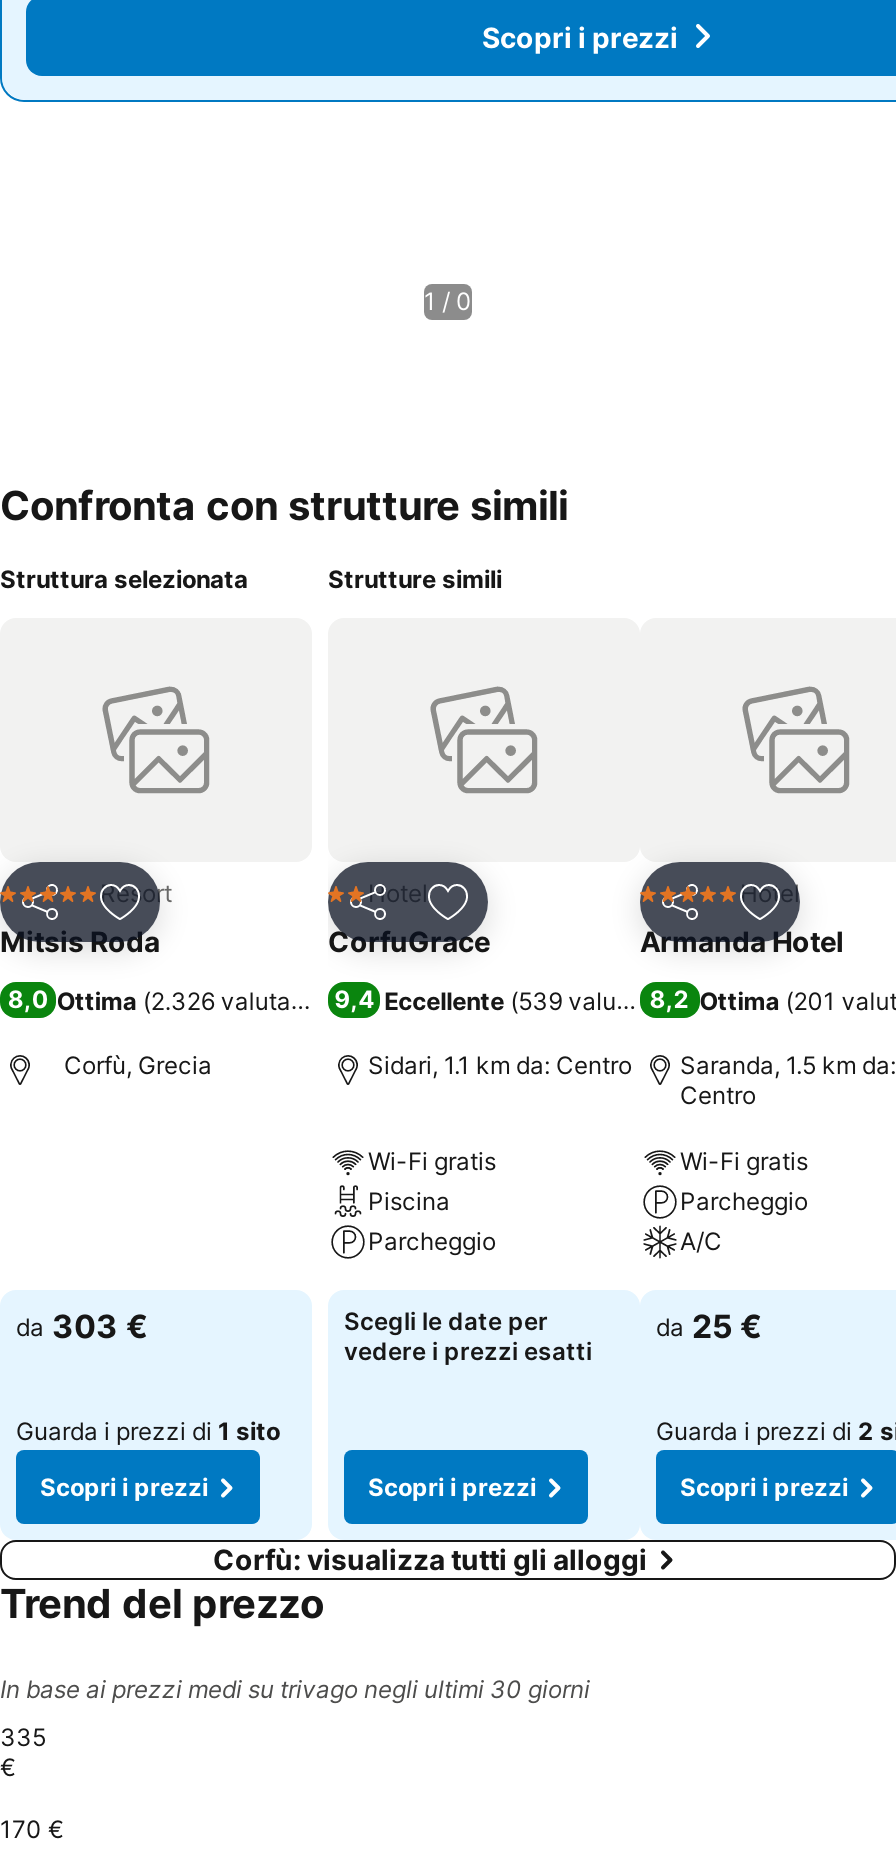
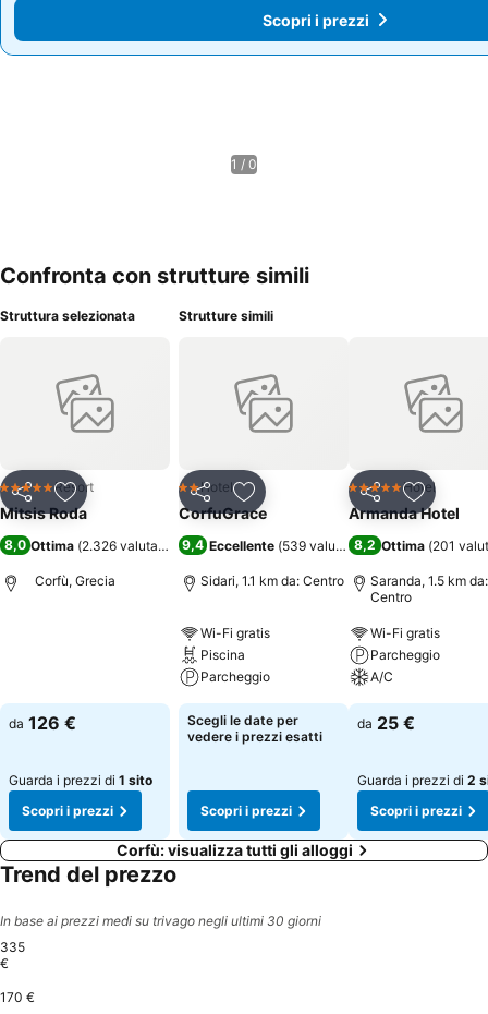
[16,1306,148,1346] da 303 € -> [9,712,76,734] da 126 €

